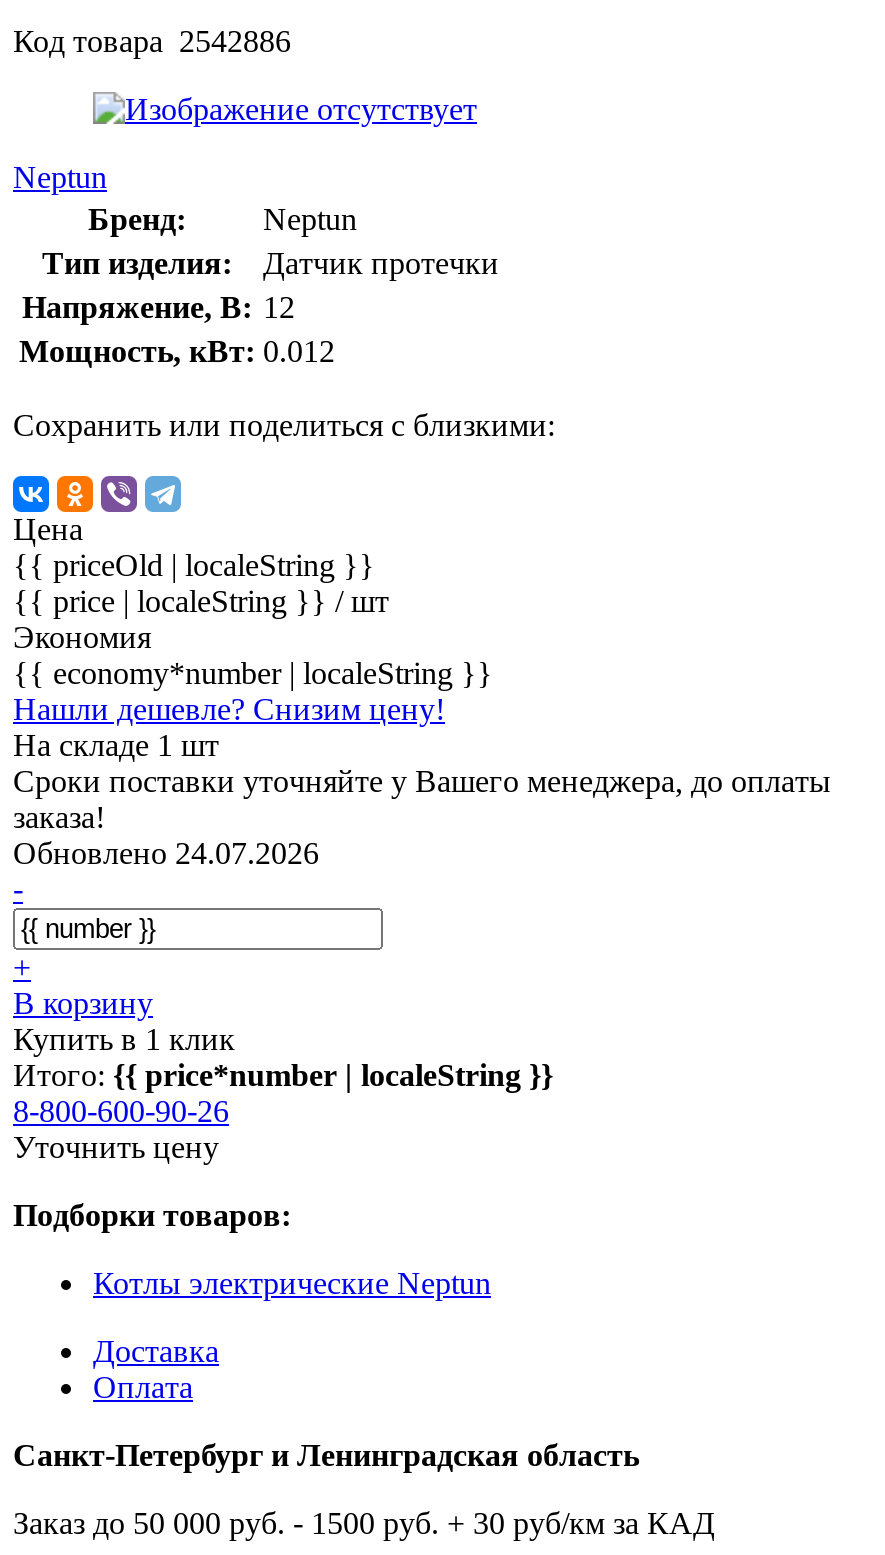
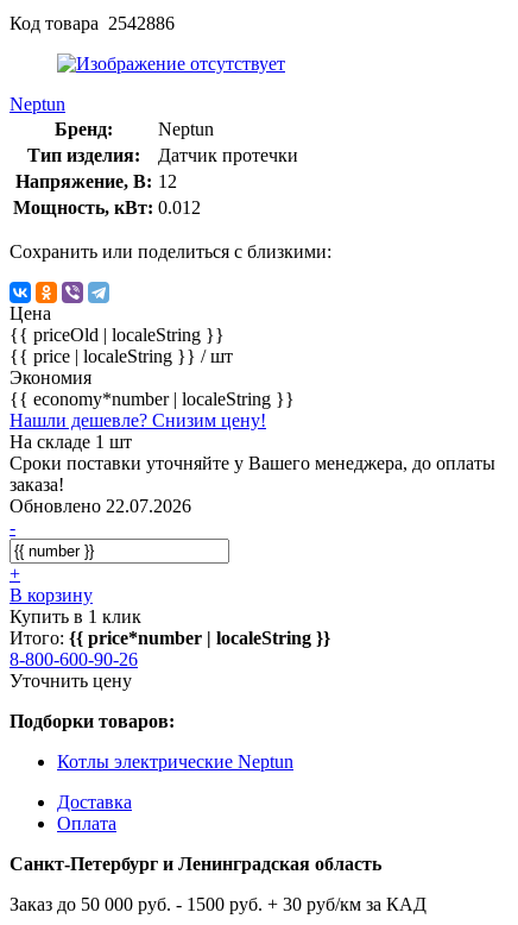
[13,836,319,870] Обновлено 24.07.2026 -> [10,496,191,516] Обновлено 22.07.2026

